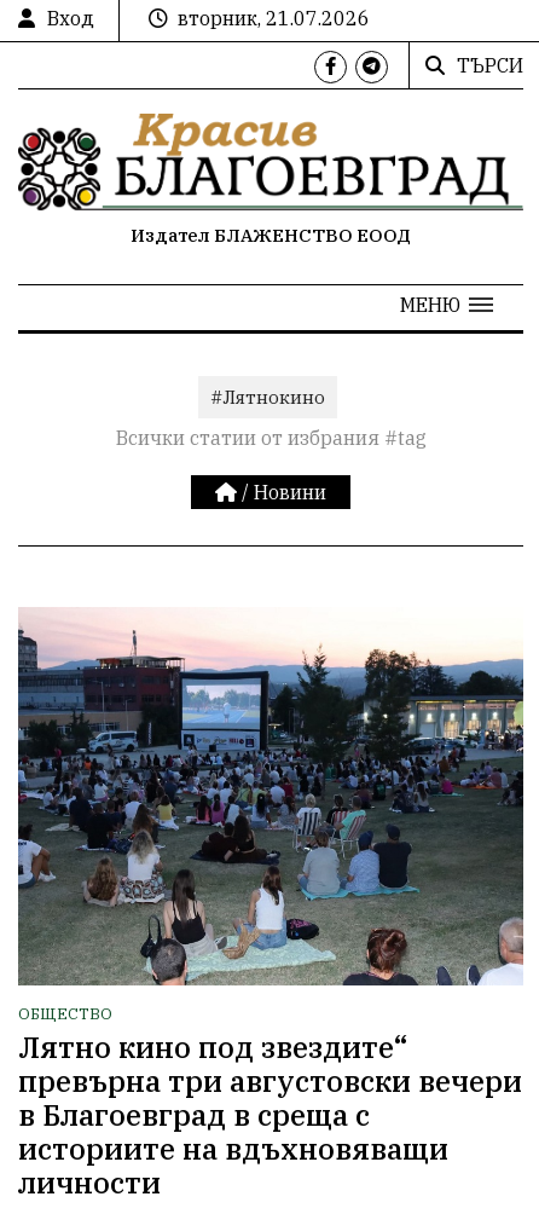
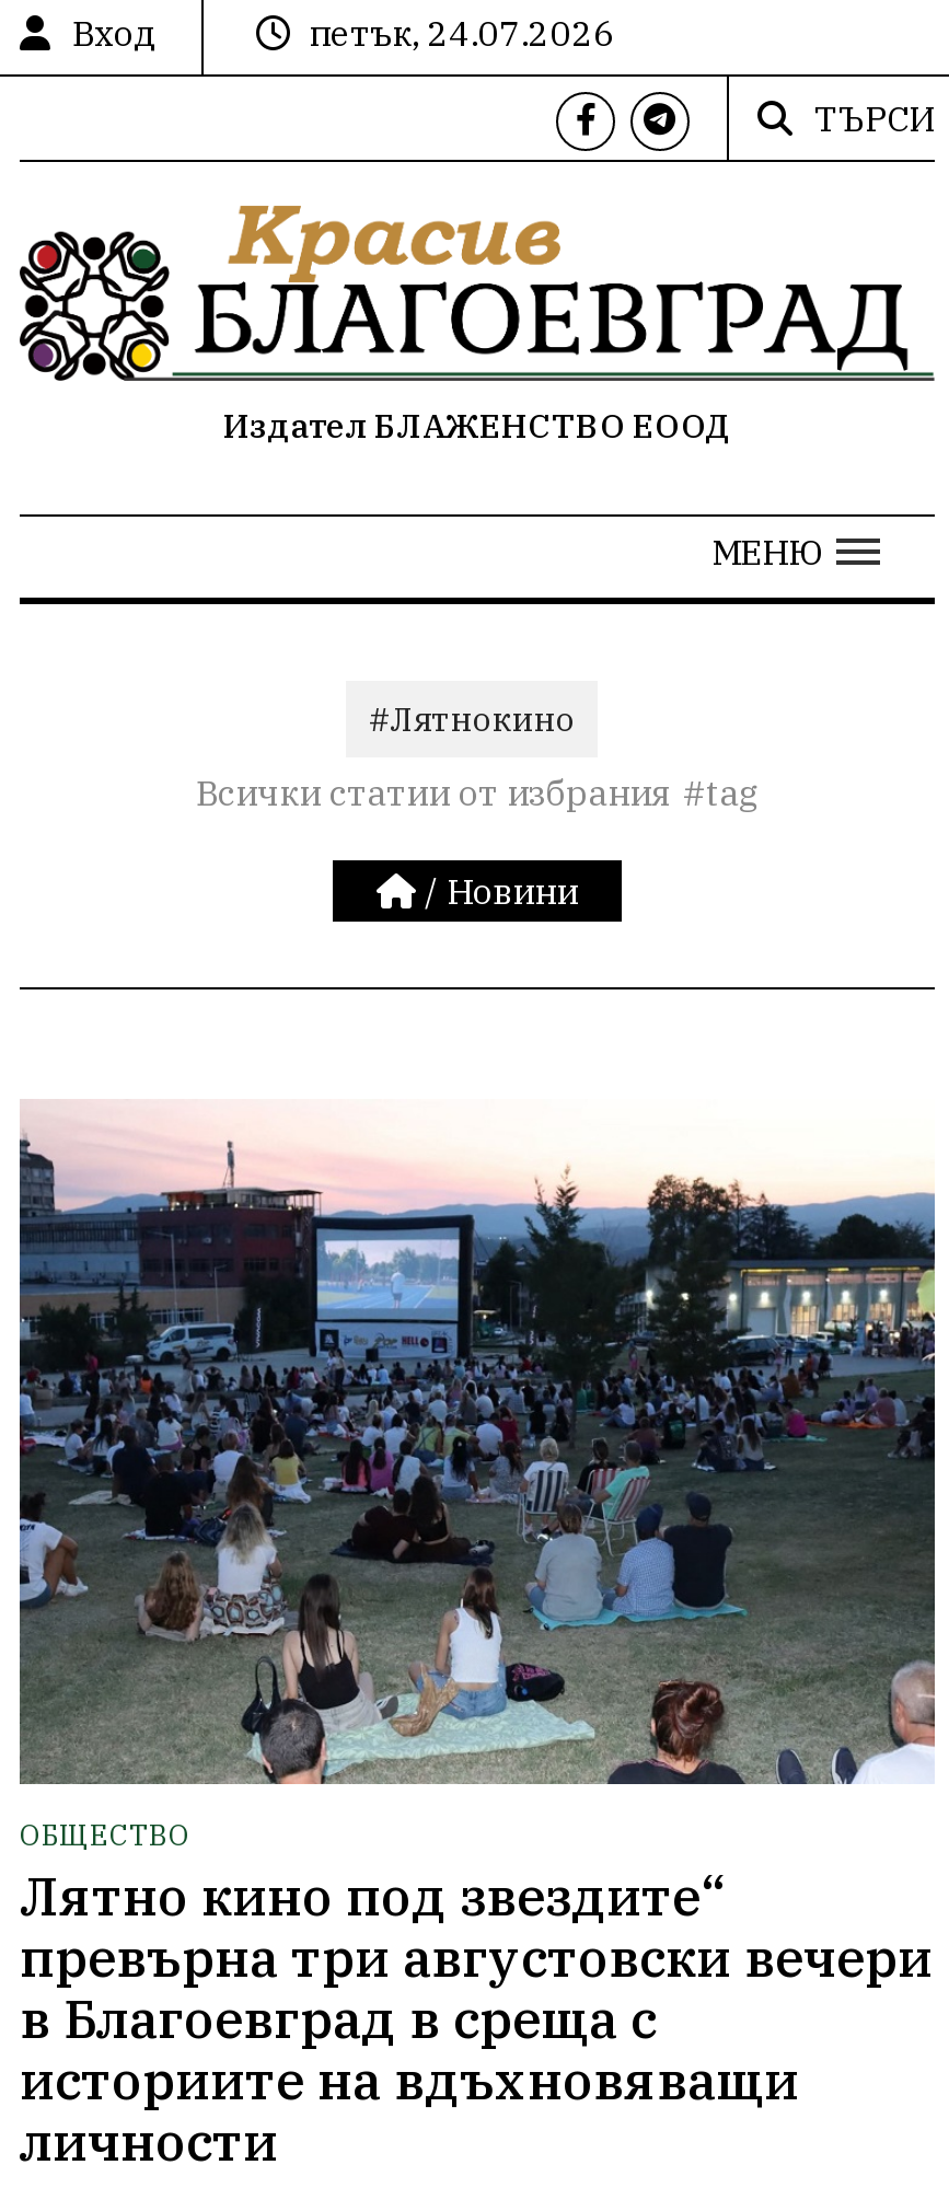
[178,6,370,30] вторник, 21.07.2026 -> [309,11,615,55] петък, 24.07.2026

